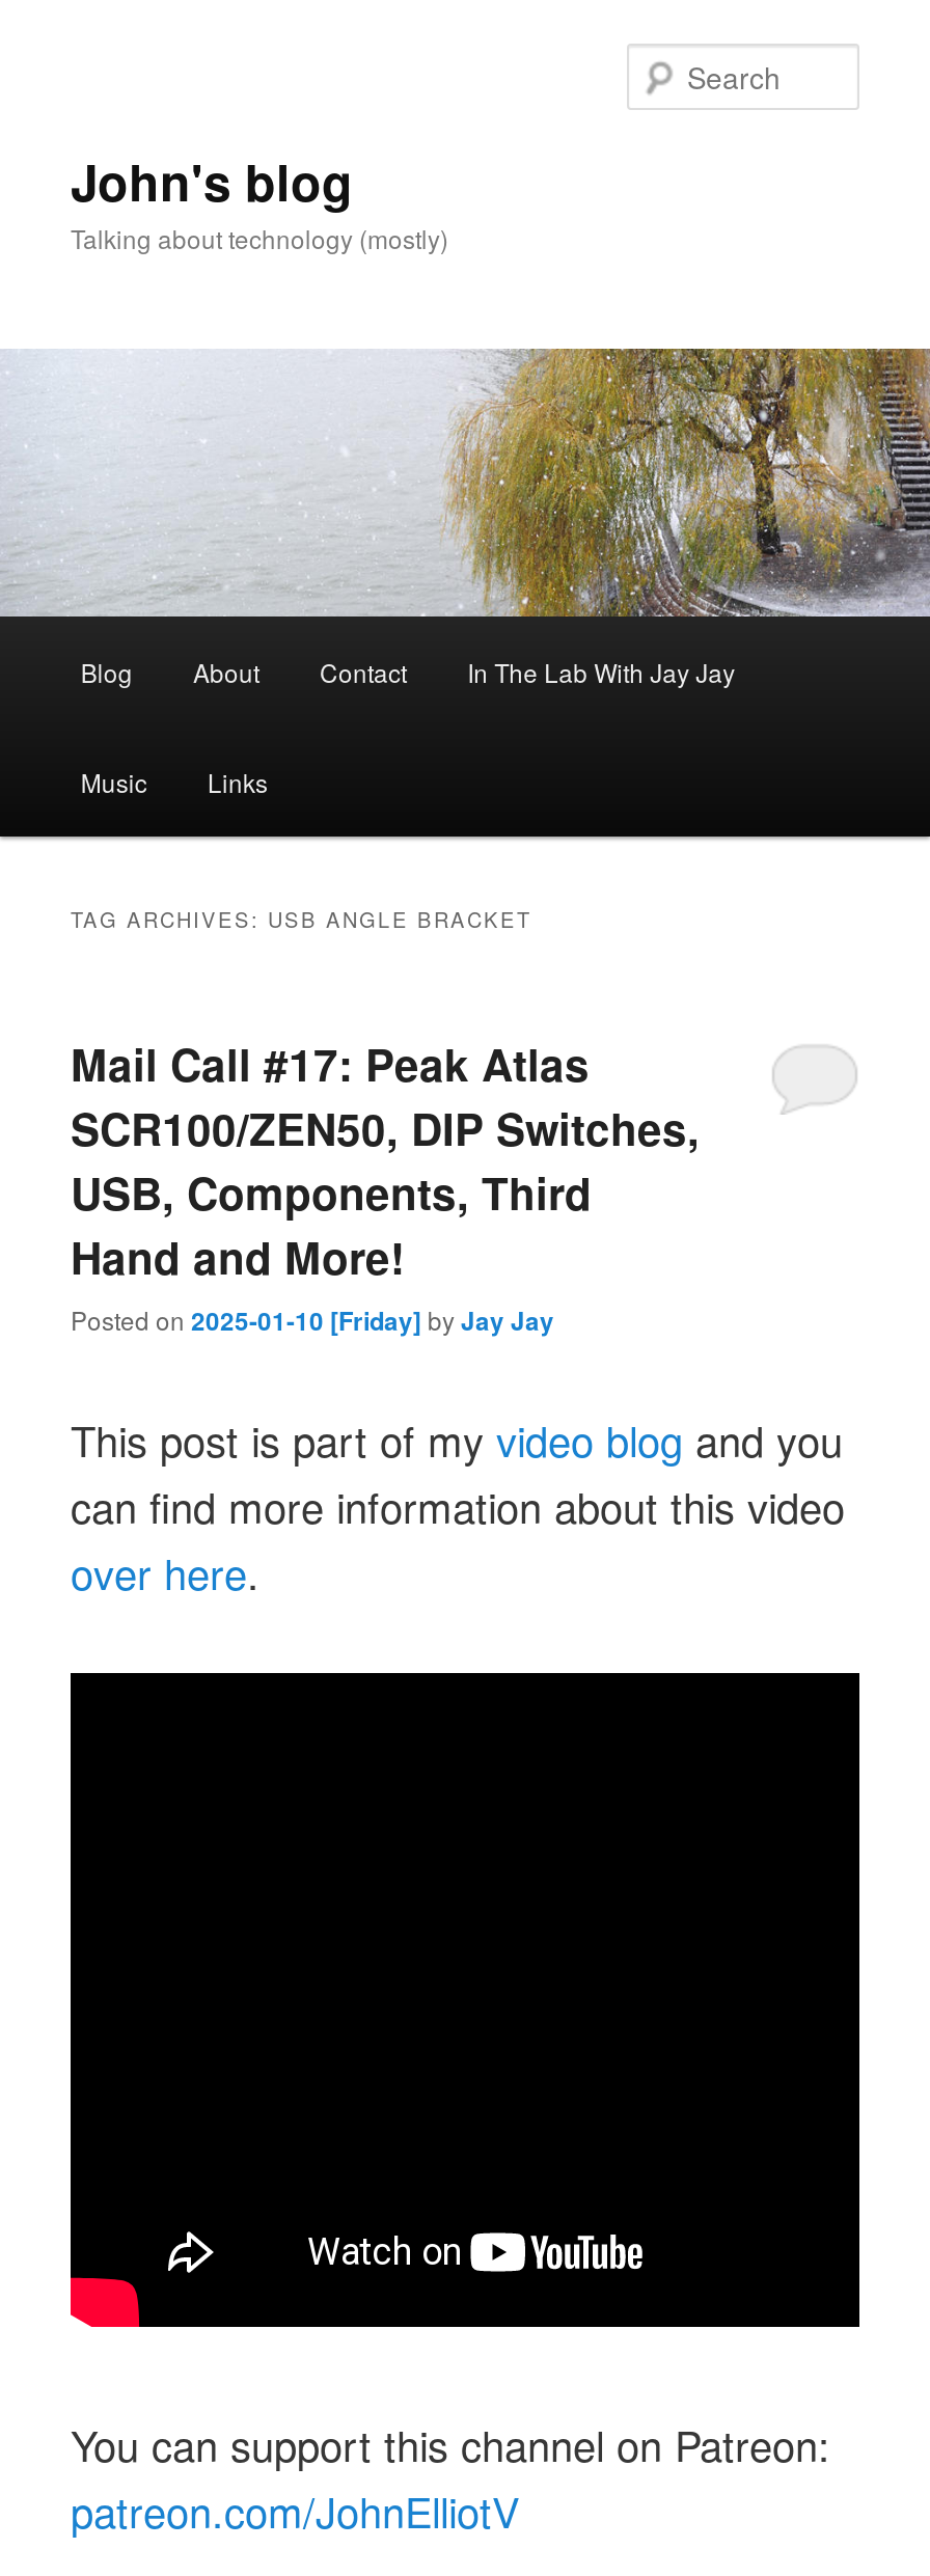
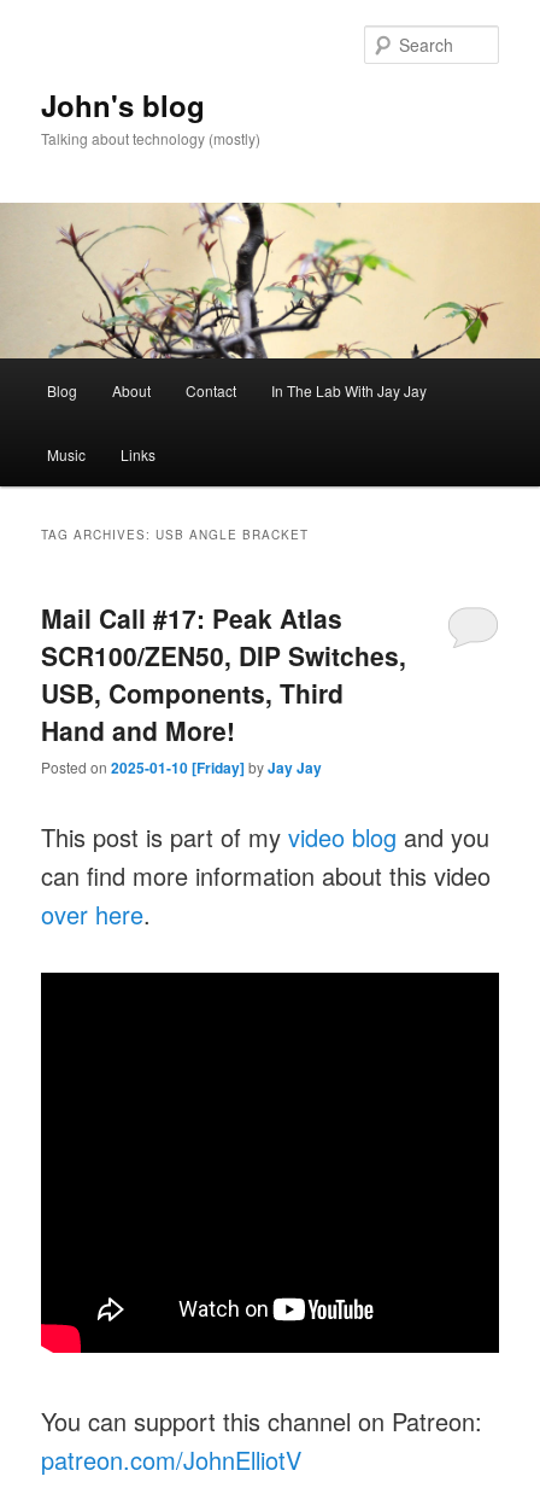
[6,347,924,619] [image] -> [4,202,536,360] [image]

